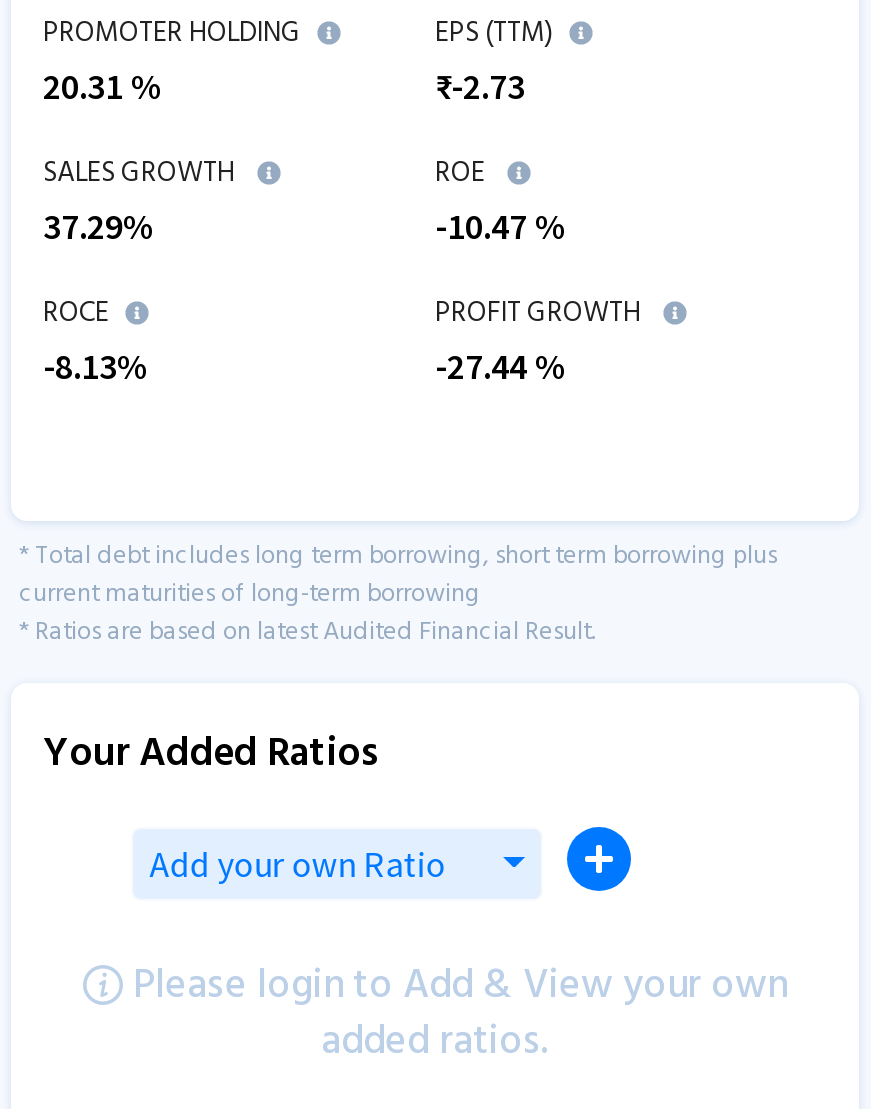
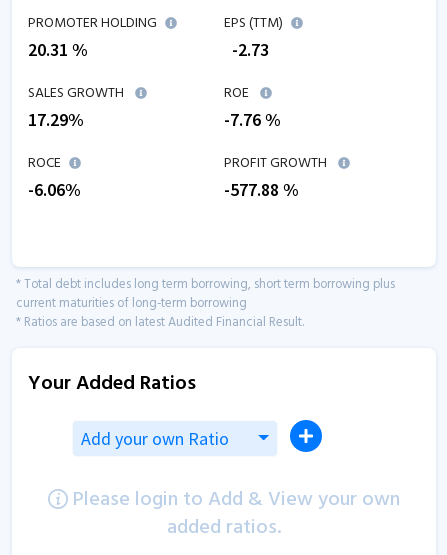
[43,203,155,249] 37.29% -> [28,108,84,131] 17.29%
[435,203,567,249] -10.47% -> [224,108,281,131] -7.76%
[43,343,149,389] -8.13% -> [28,178,81,201] -6.06%
[435,343,567,389] -27.44% -> [224,178,299,201] -577.88%

